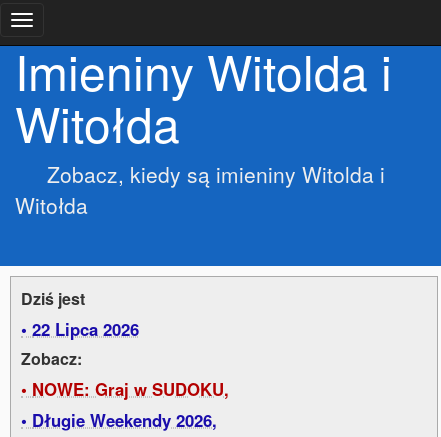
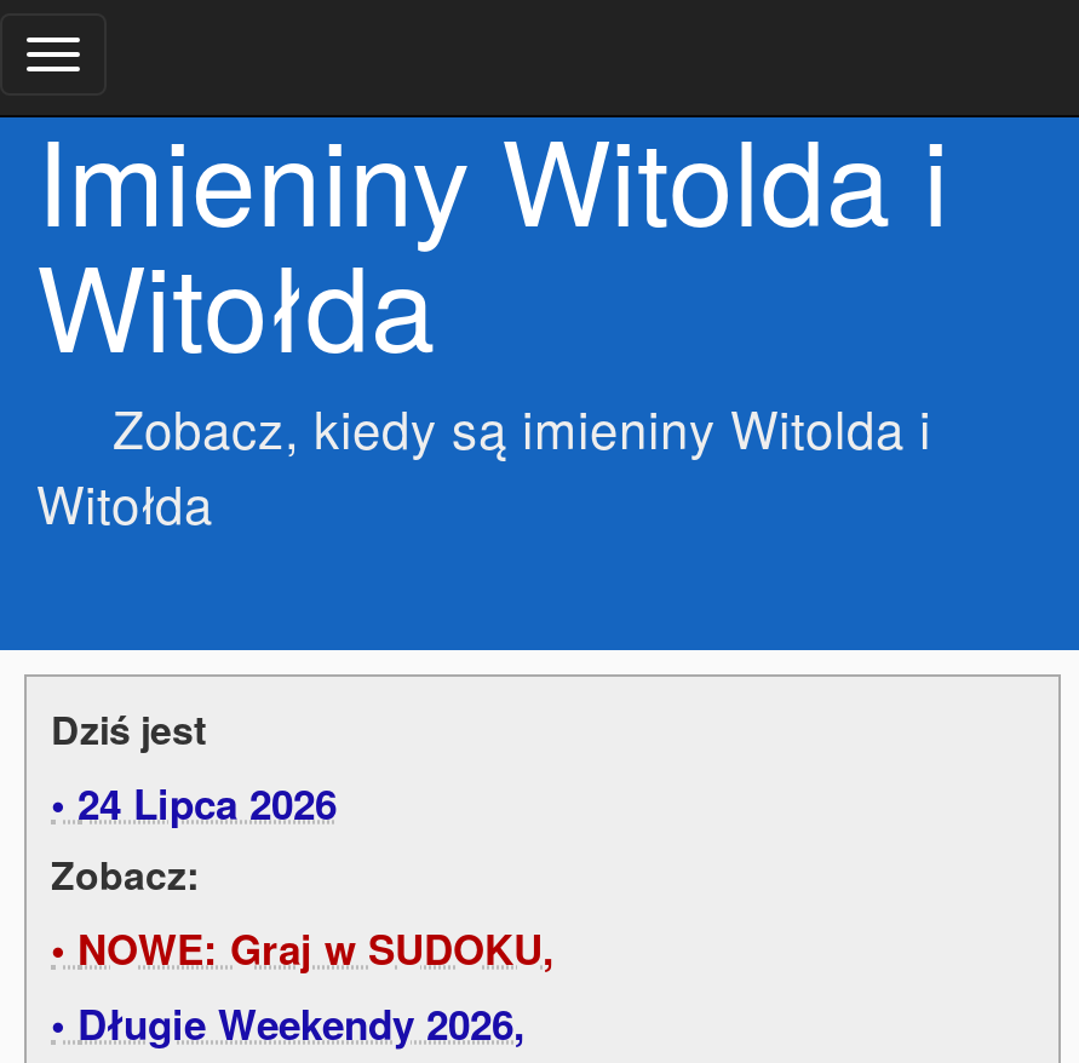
[32,317,139,341] 22 Lipca 2026 -> [78,774,337,832] 24 Lipca 2026

